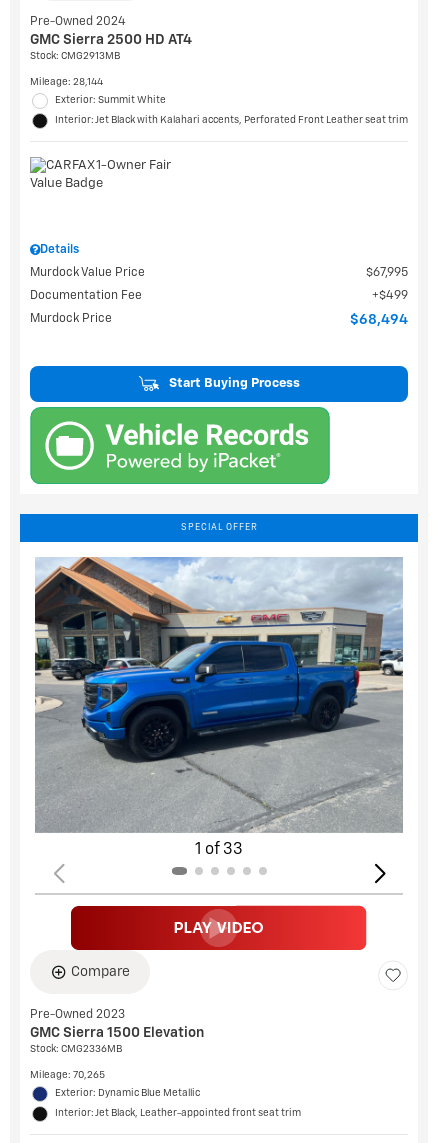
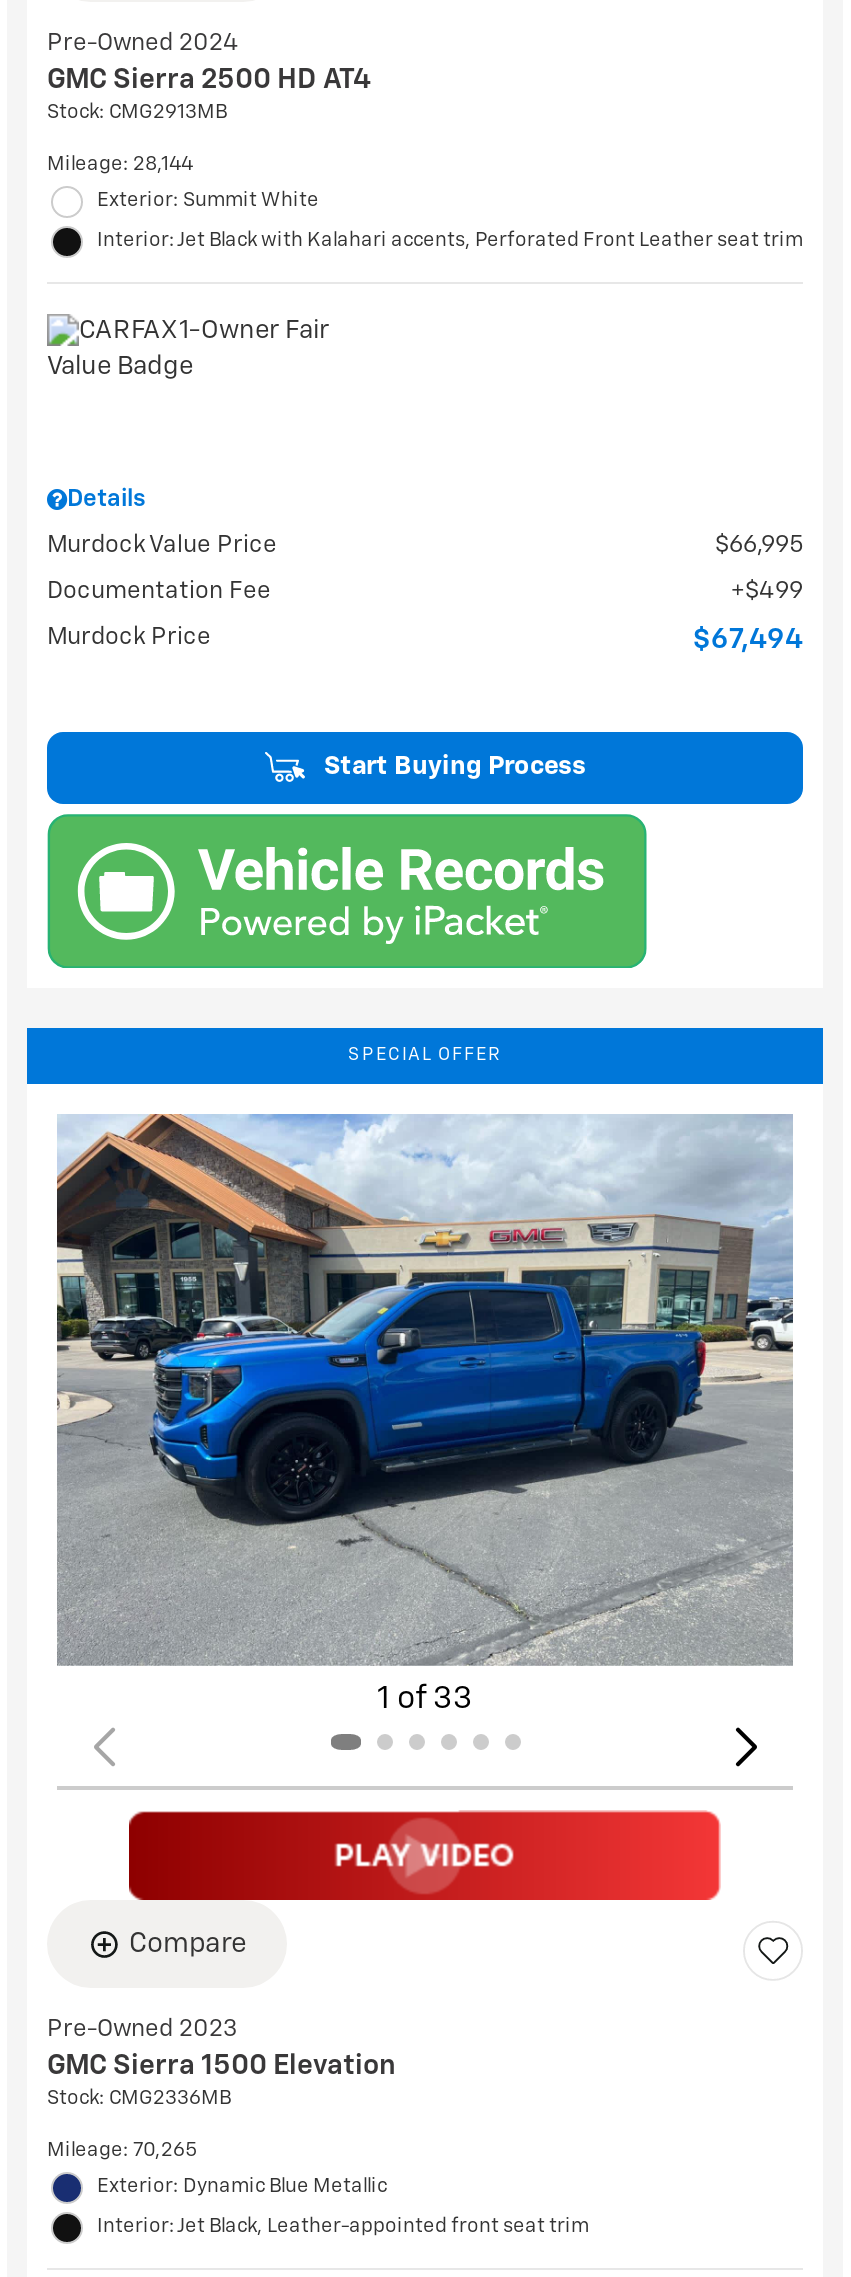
[366,267,408,279] $67,995 -> [715,533,803,557] $66,995
[350,313,408,327] $68,494 -> [693,625,803,653] $67,494

